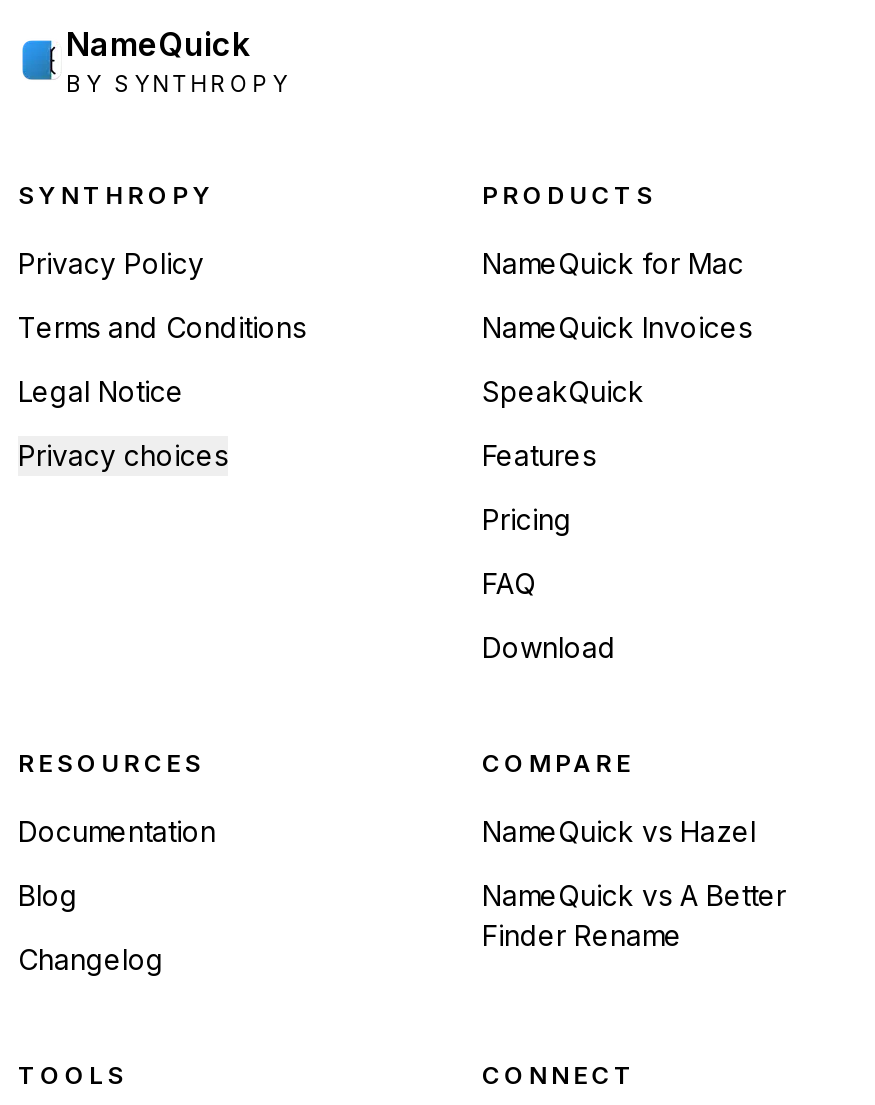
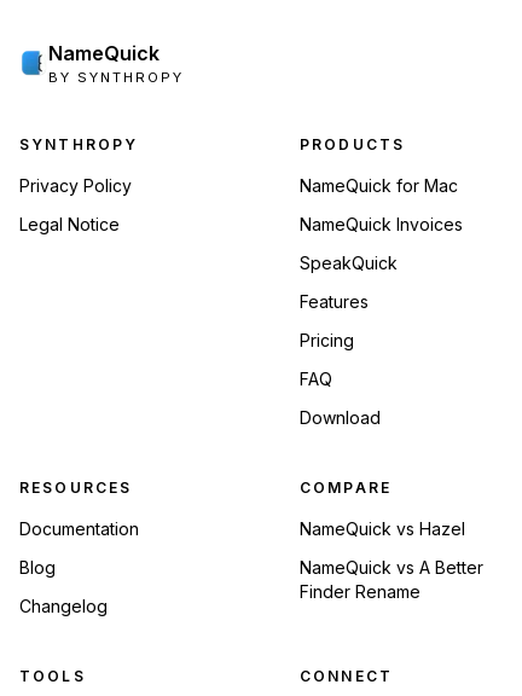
[18,310,306,344] Terms and Conditions -> none
moved [18,374,184,408] -> [19,214,120,234]: Legal Notice
[18,438,228,472] Privacy choices -> none

